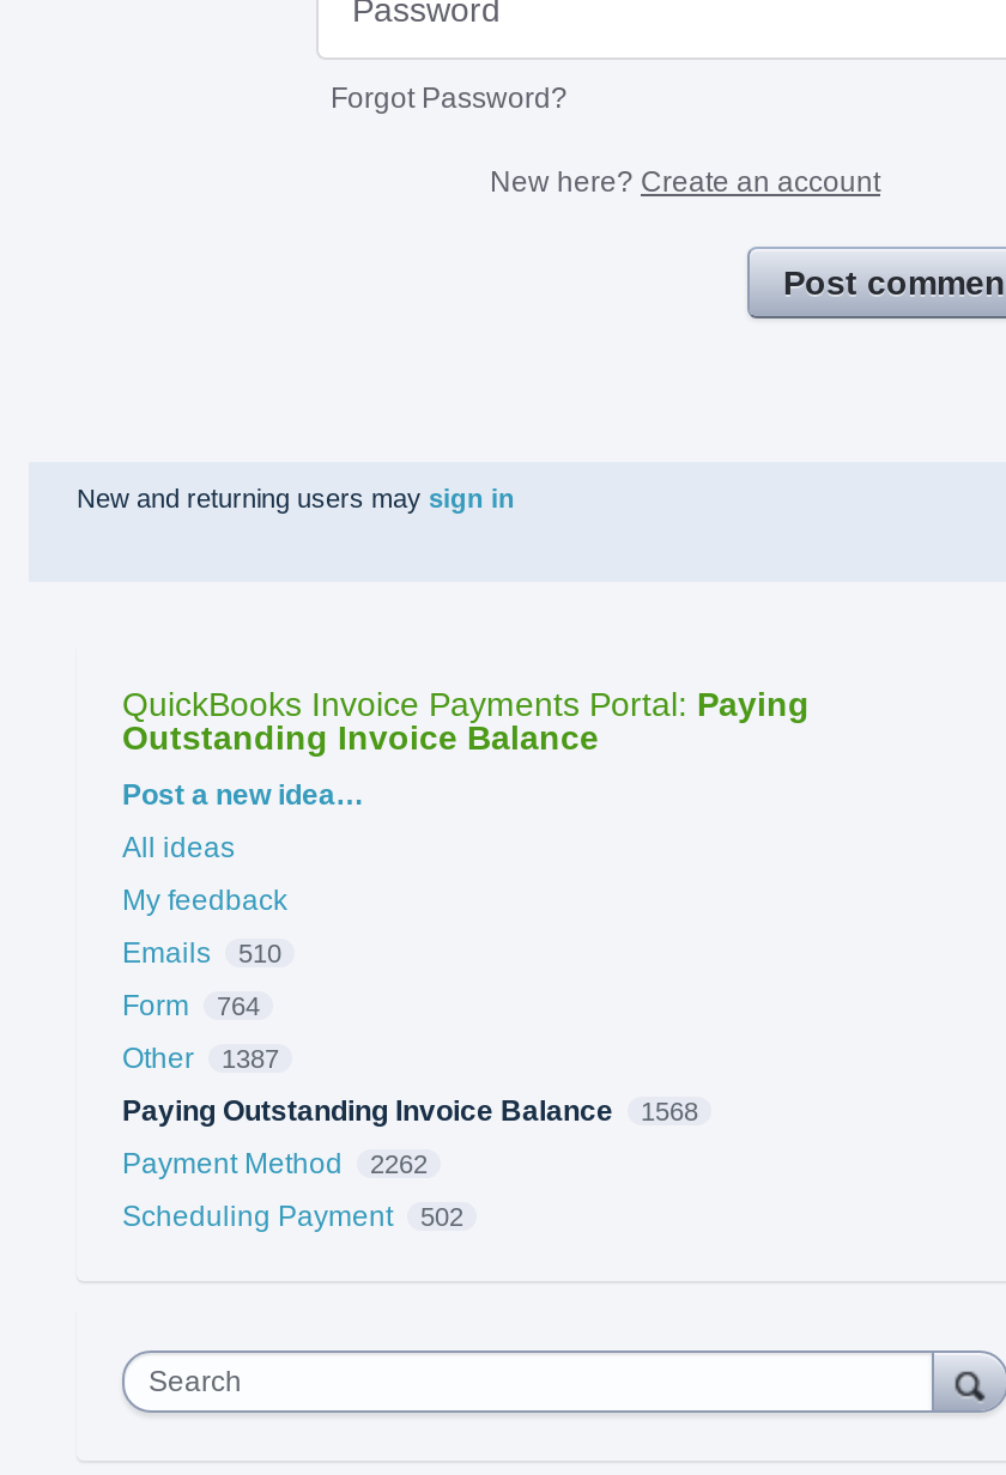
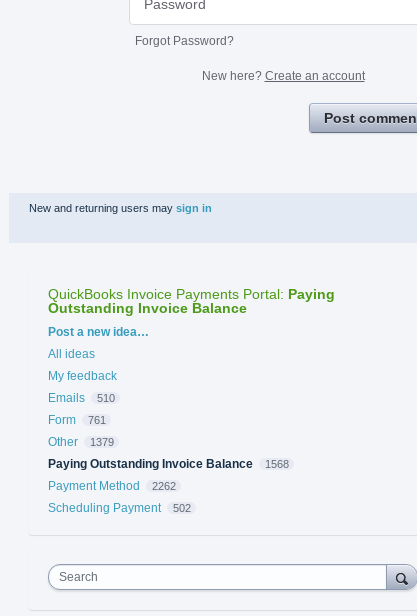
[122,989,260,1022] Form 764 -> [48,413,105,427] Form 761
[122,1042,279,1075] Other 1387 -> [48,435,113,449] Other 1379

